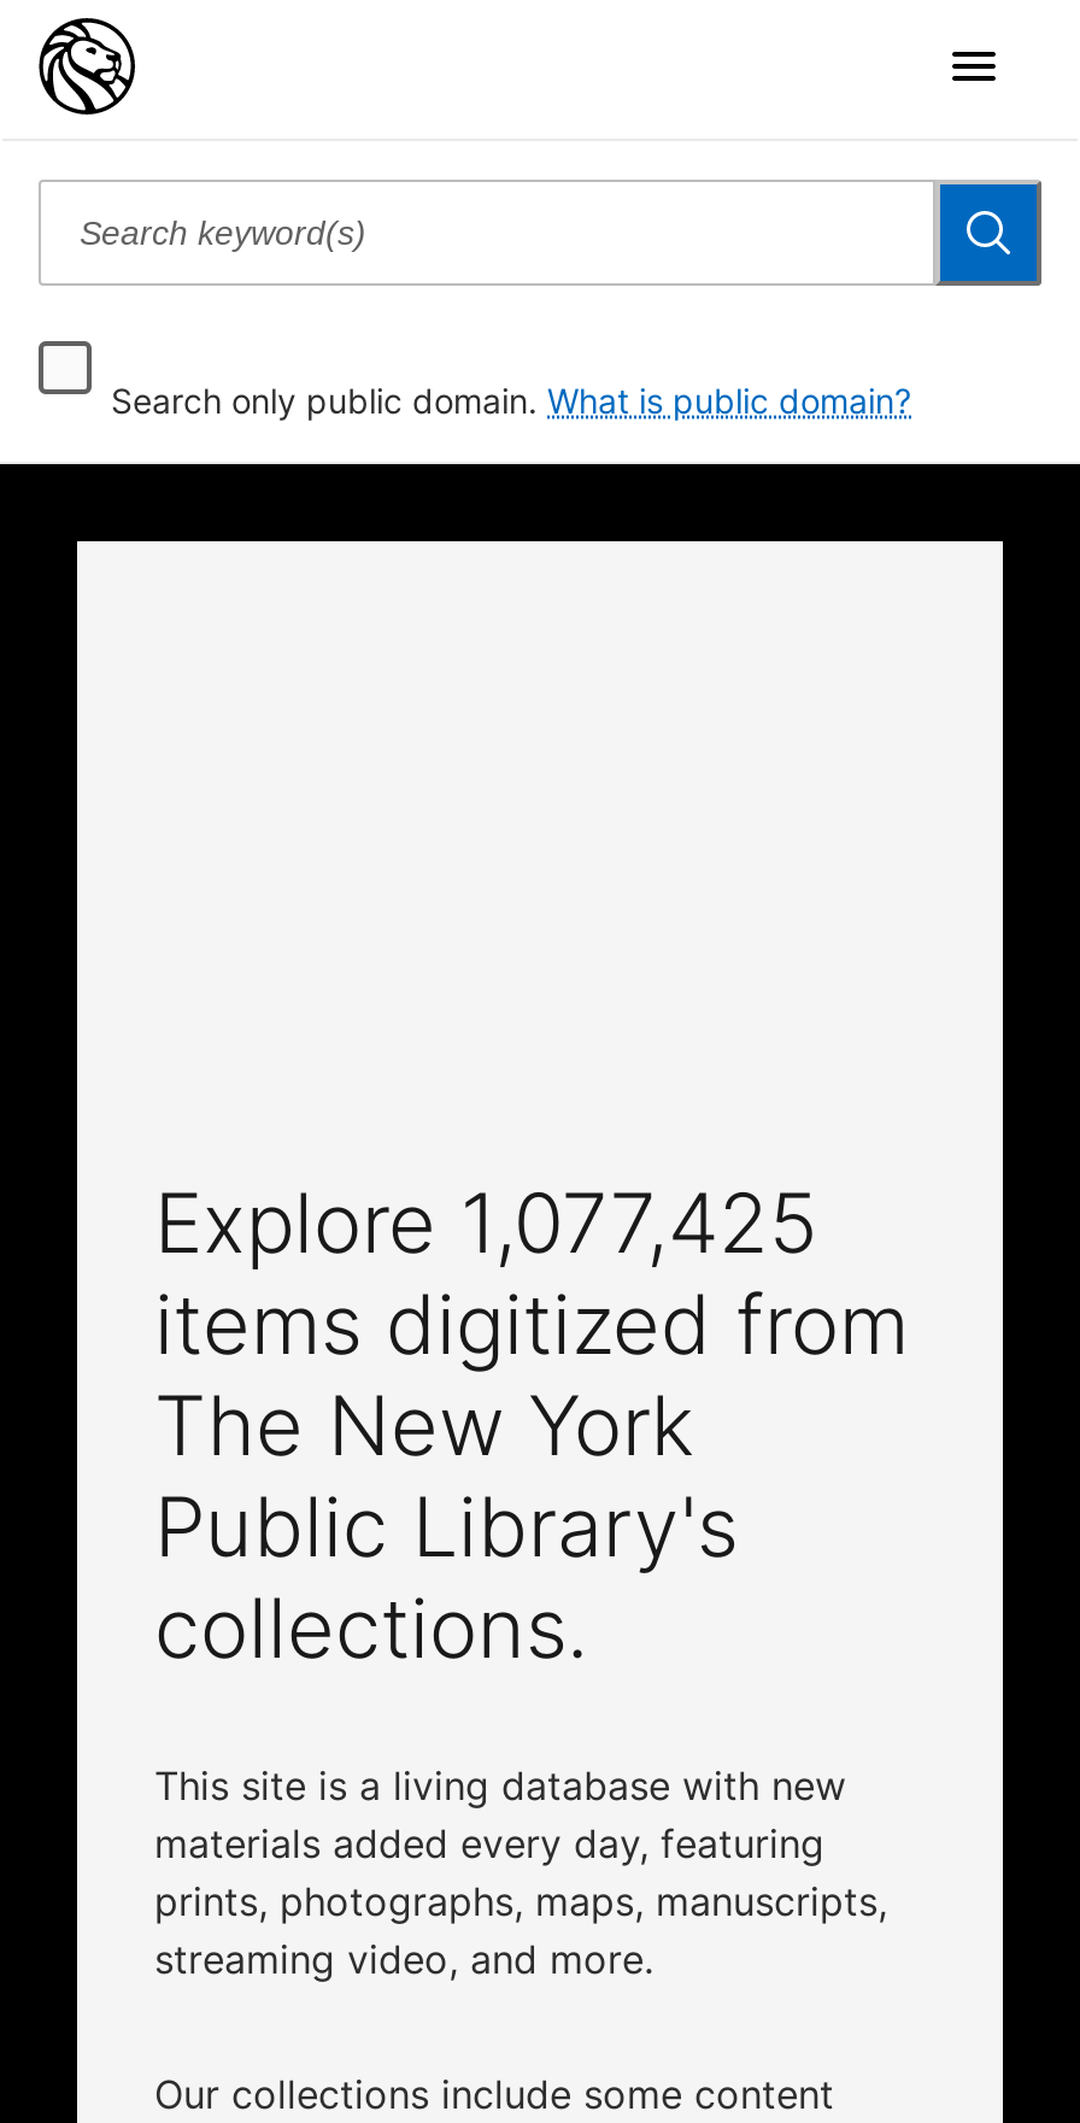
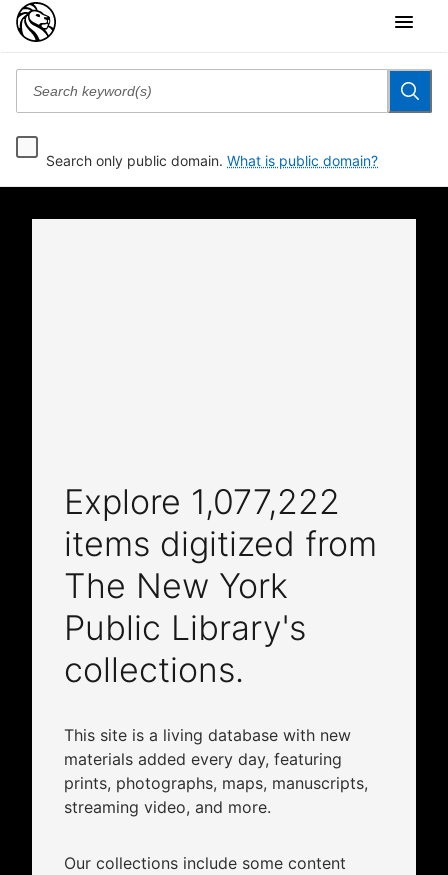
[154,1173,817,1272] Explore 1,077,425 -> [64,481,340,522] Explore 1,077,222

